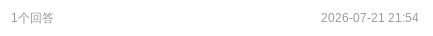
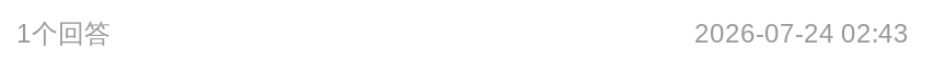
[321,11,419,25] 2026-07-21 21:54 -> [694,19,909,49] 2026-07-24 02:43

